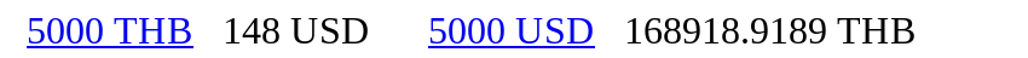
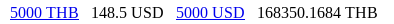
[223,8,370,50] 148 USD -> [91,3,164,20] 148.5 USD
[624,8,917,50] 168918.9189 THB -> [257,3,378,20] 168350.1684 THB

